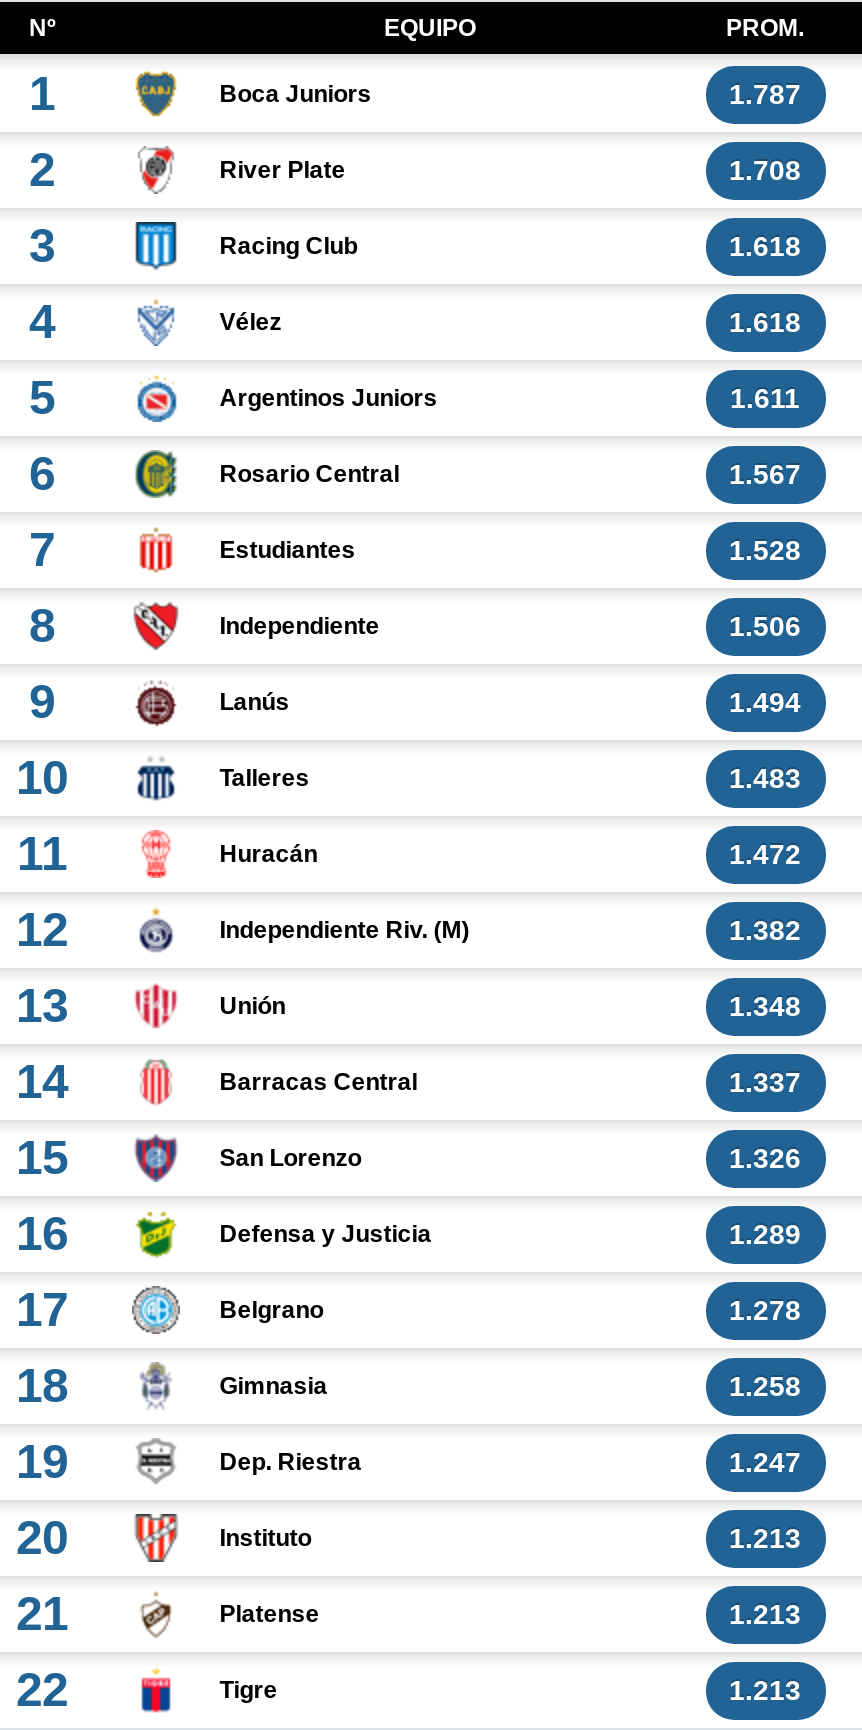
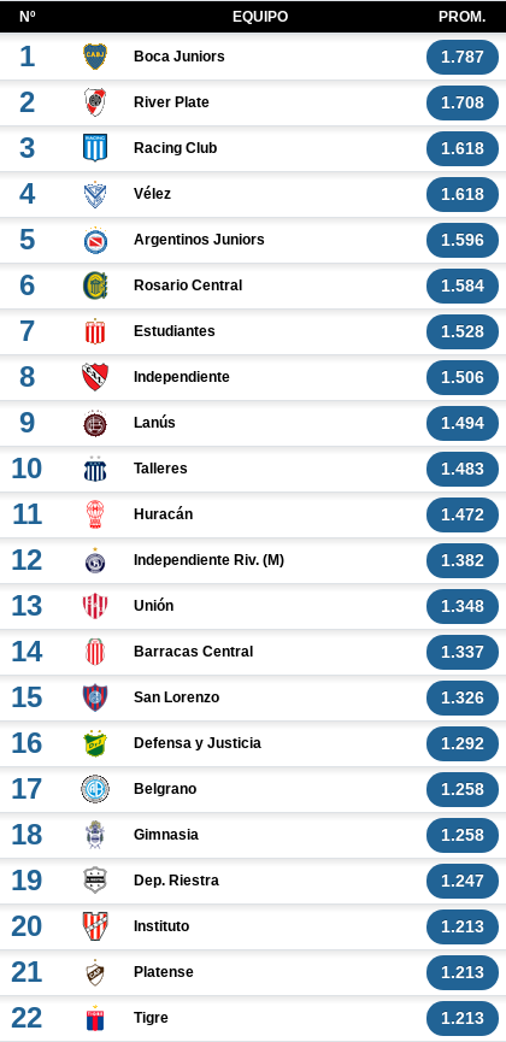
[730,381,800,413] 1.611 -> [440,229,484,249] 1.596
[729,457,801,489] 1.567 -> [440,275,484,295] 1.584
[729,1217,801,1249] 1.289 -> [440,733,484,752] 1.292
[729,1293,801,1325] 1.278 -> [440,779,484,798] 1.258

